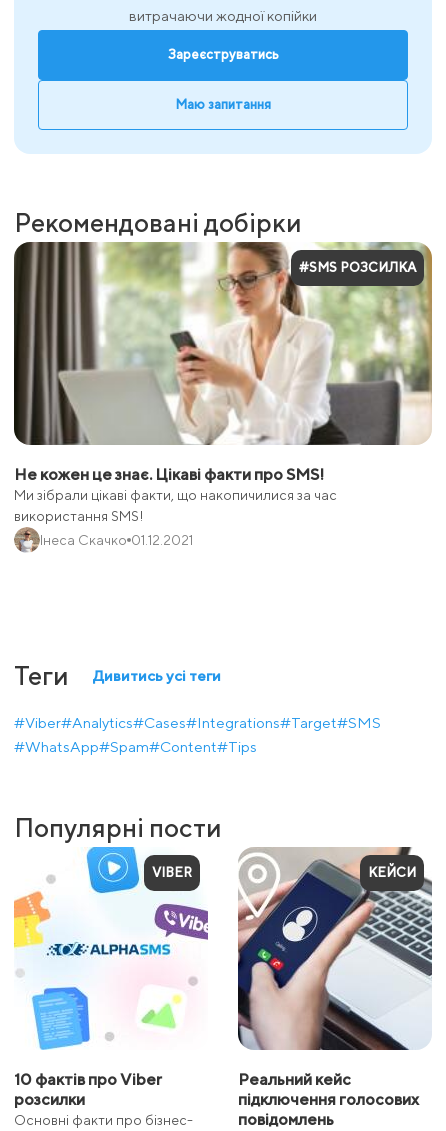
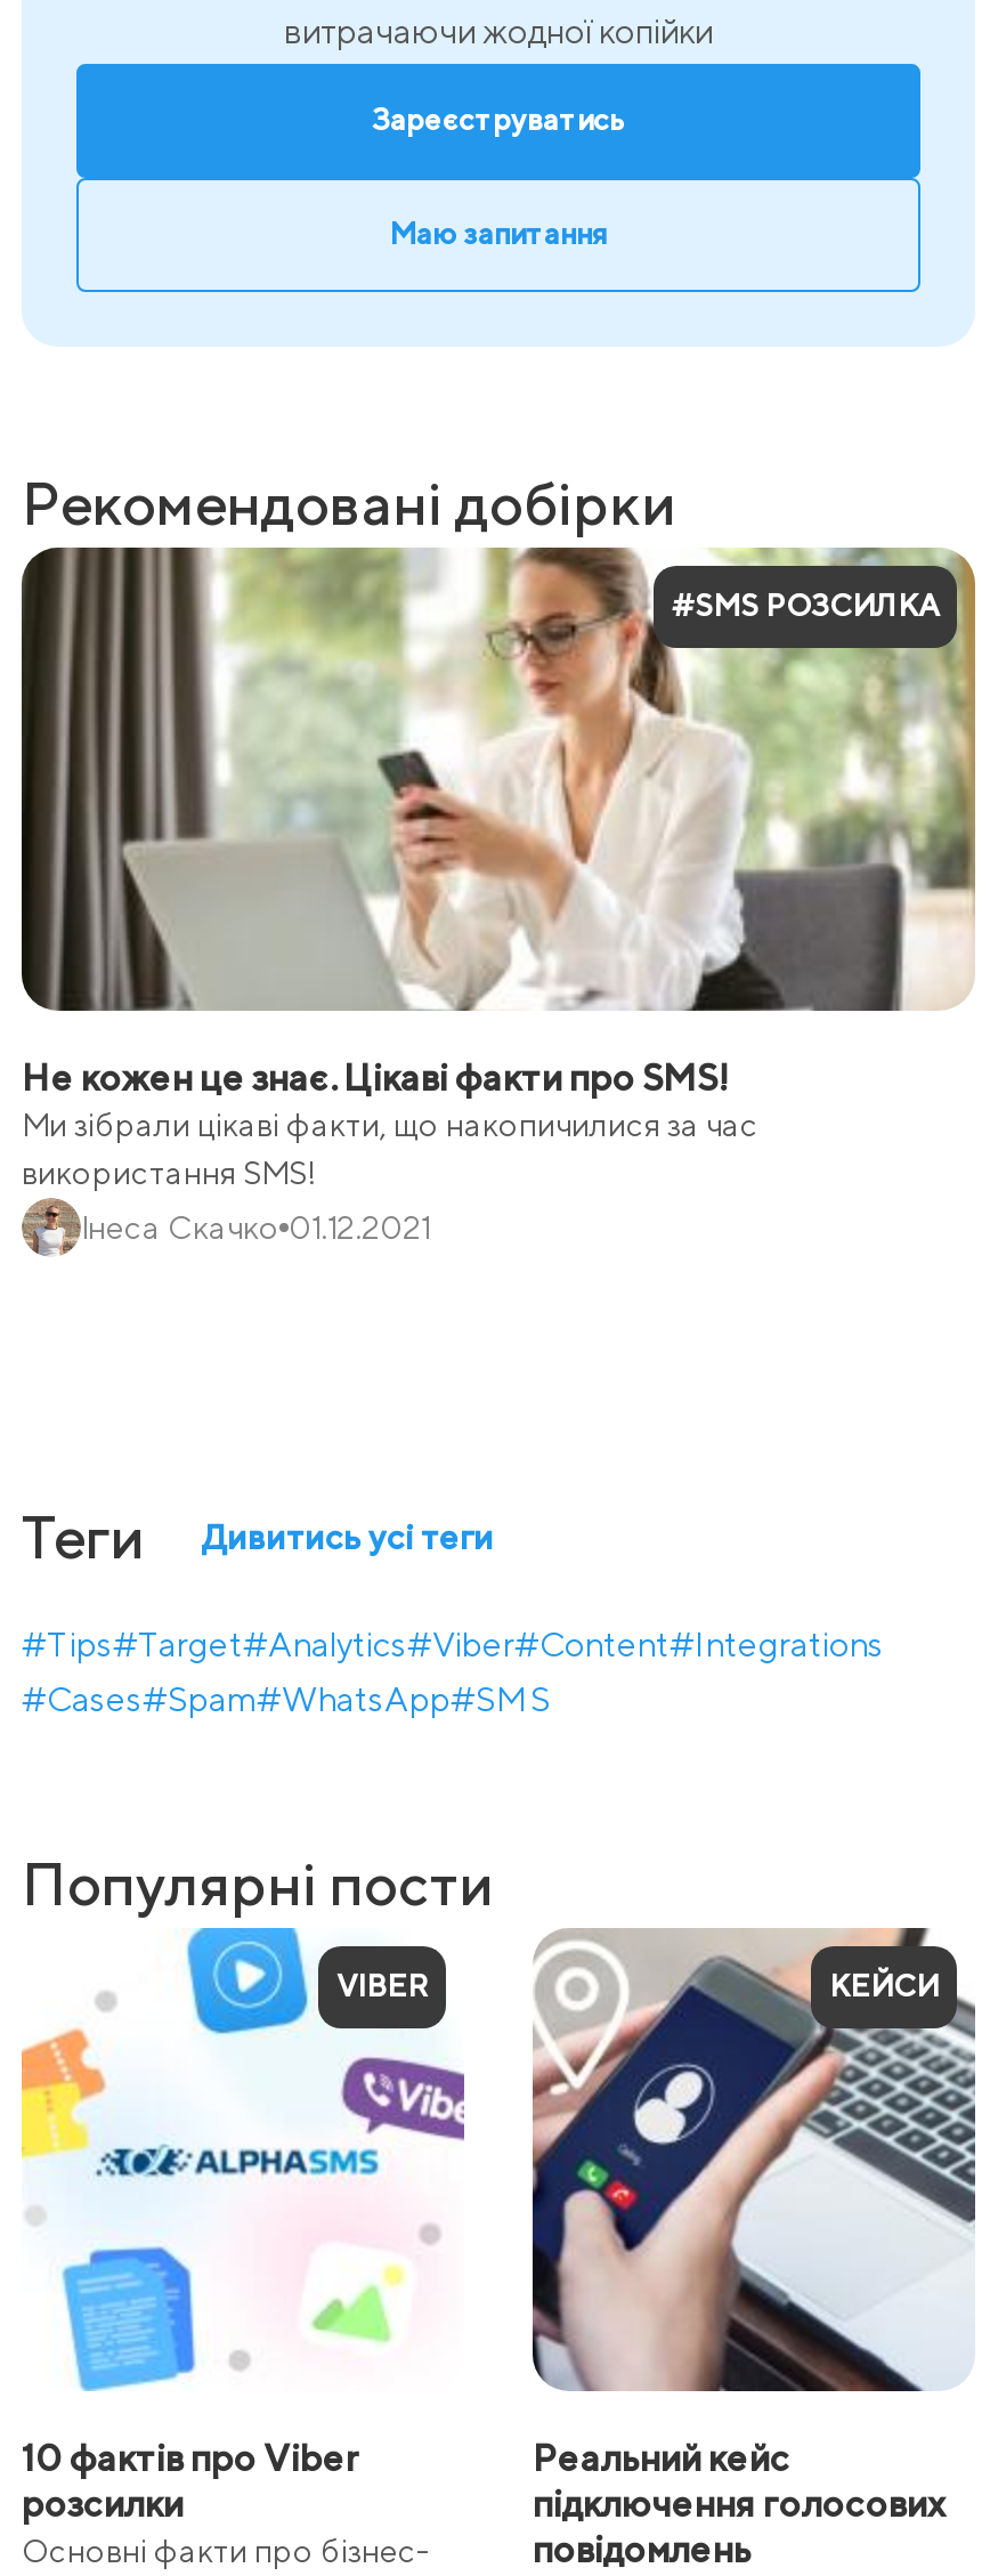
[14,714,381,755] #Viber#Analytics#Cases#Integrations#Target#SMS | #WhatsApp#Spam#Content#Tips -> [22,1625,884,1719] #Tips#Target#Analytics#Viber#Content#Integrations | #Cases#Spam#WhatsApp#SMS

